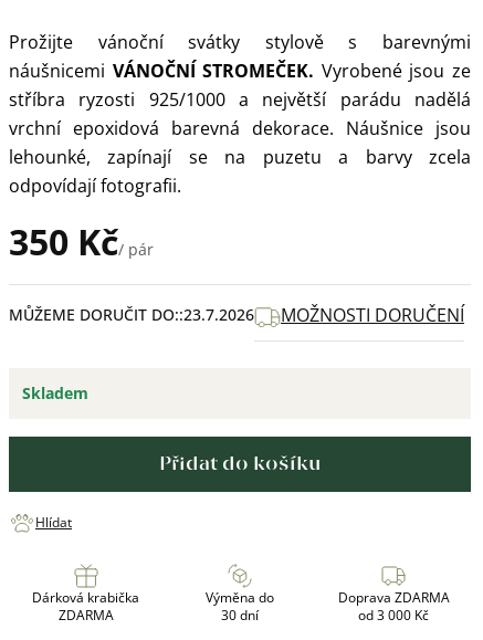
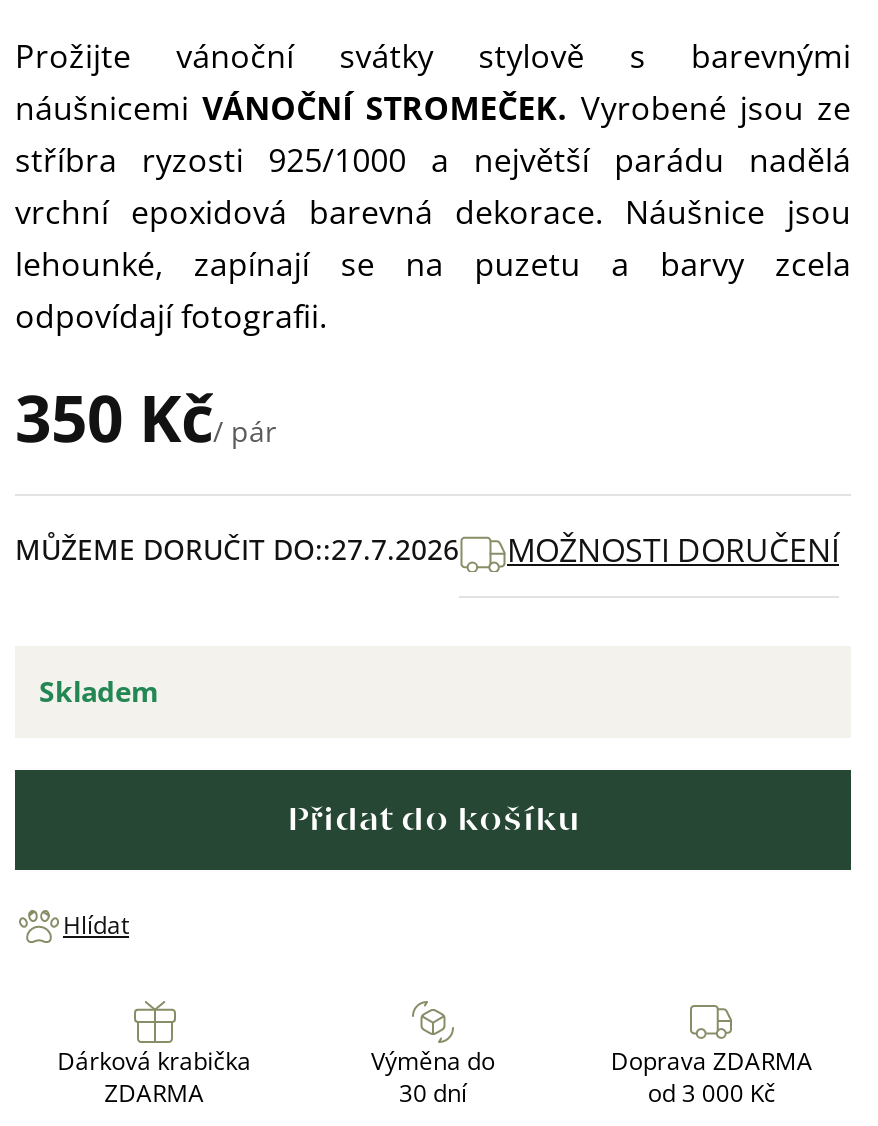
[9,304,254,325] MŮŽEME DORUČIT DO: 23.7.2026 -> [15,530,459,568] MŮŽEME DORUČIT DO: 27.7.2026

